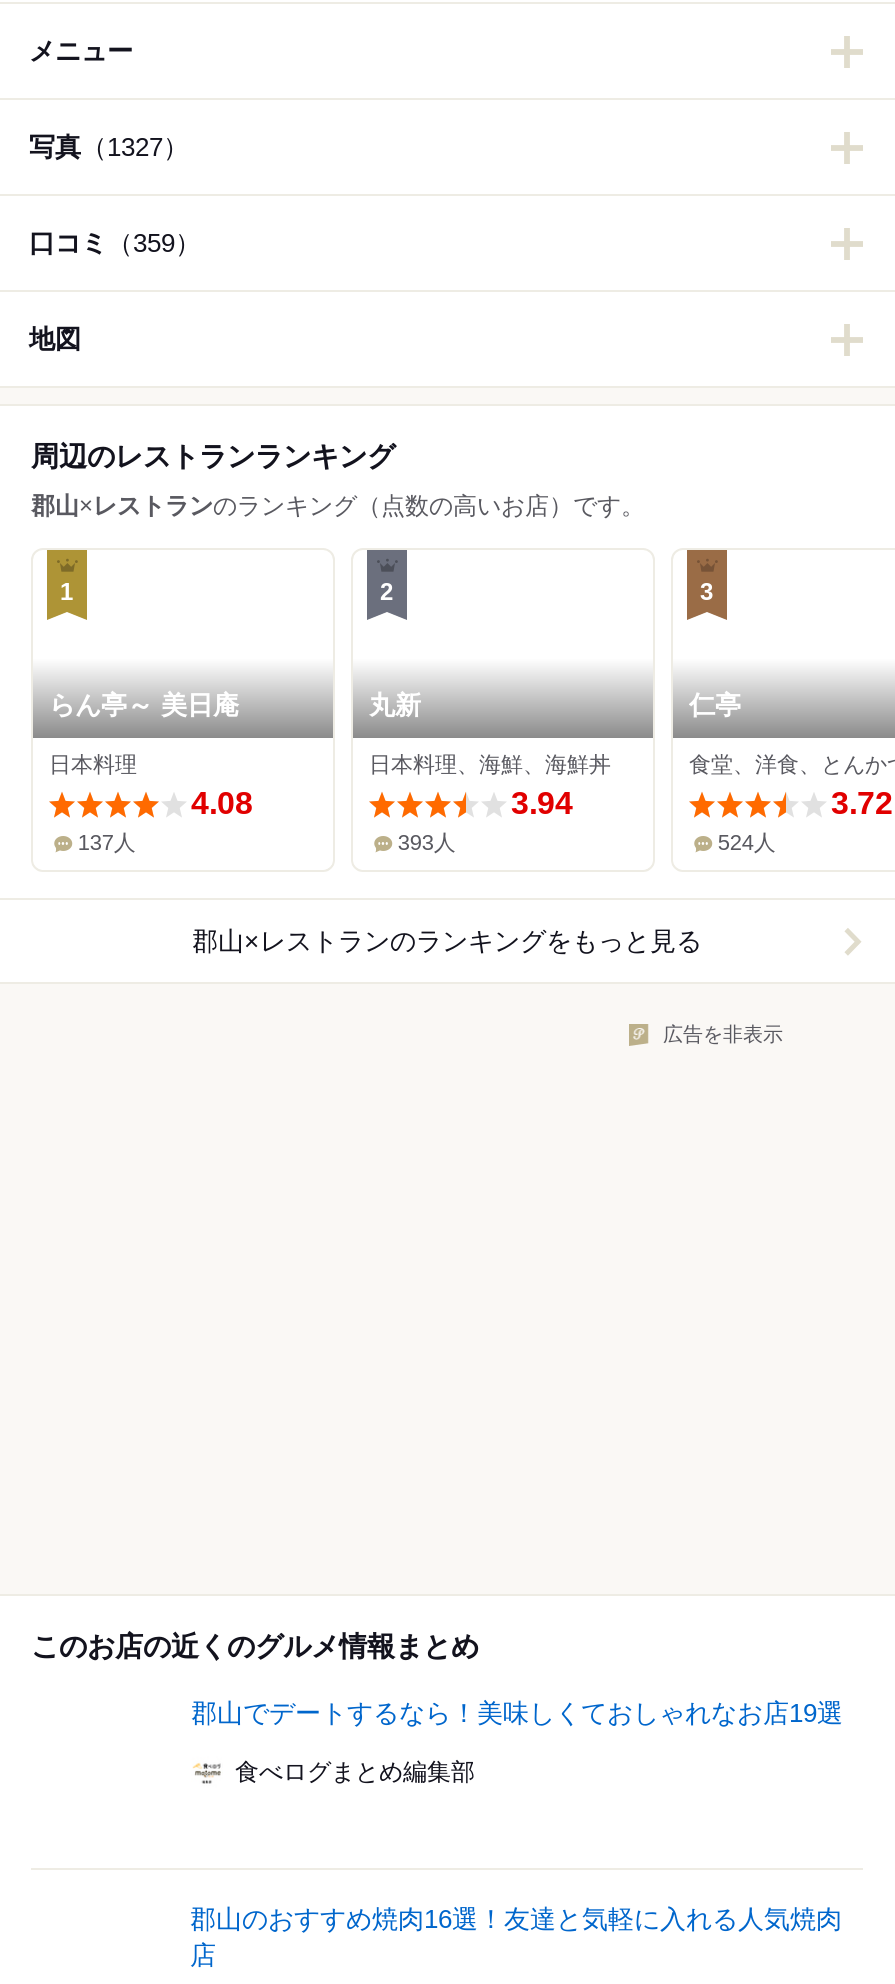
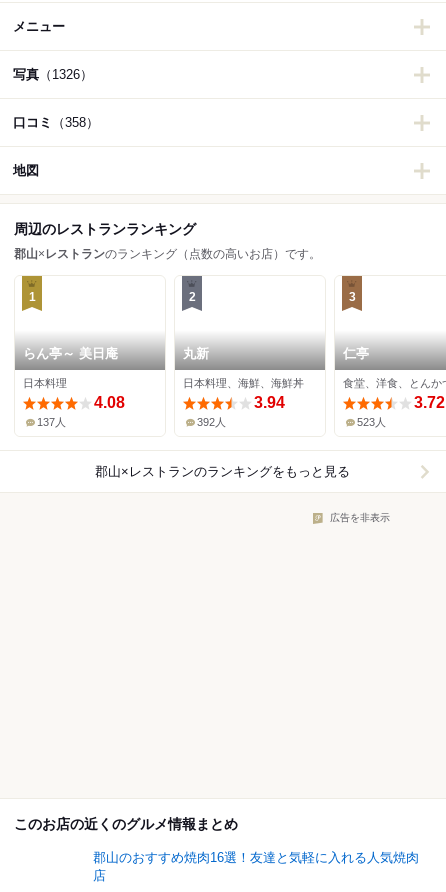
[29,133,189,163] 写真（1327） -> [13,67,93,82] 写真（1326）
[29,229,201,259] 口コミ（359） -> [13,115,99,130] 口コミ（358）
[398,831,456,855] 393人 -> [197,416,226,428] 392人
[718,831,776,855] 524人 -> [357,416,386,428] 523人
[191,1699,843,1787] 郡山でデートするなら！美味しくておしゃれなお店19選 | 食べログまとめ編集部 -> none

